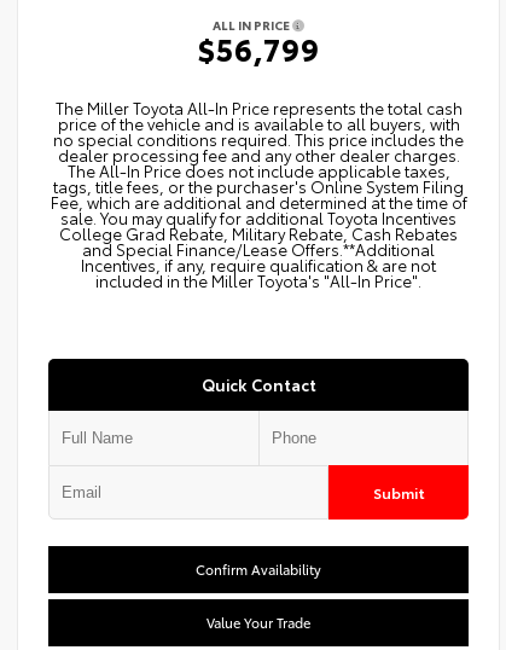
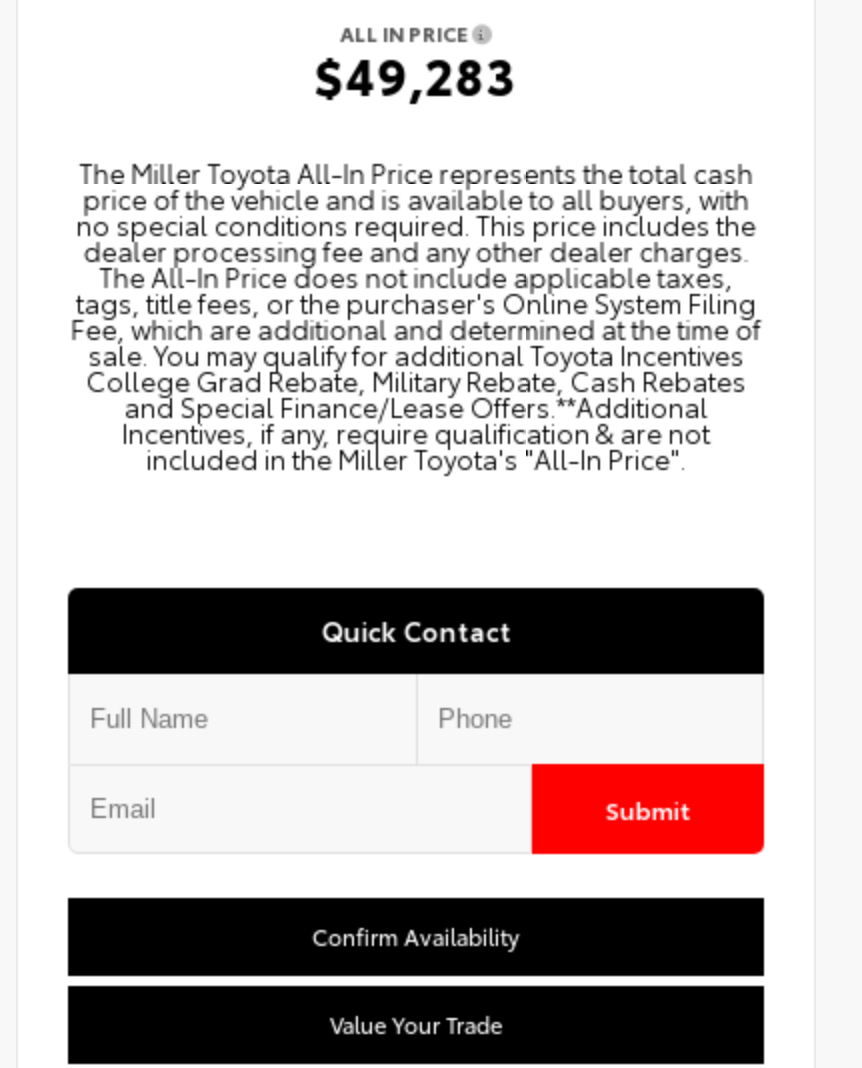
[197,29,319,70] $56,799 -> [315,39,517,107] $49,283

